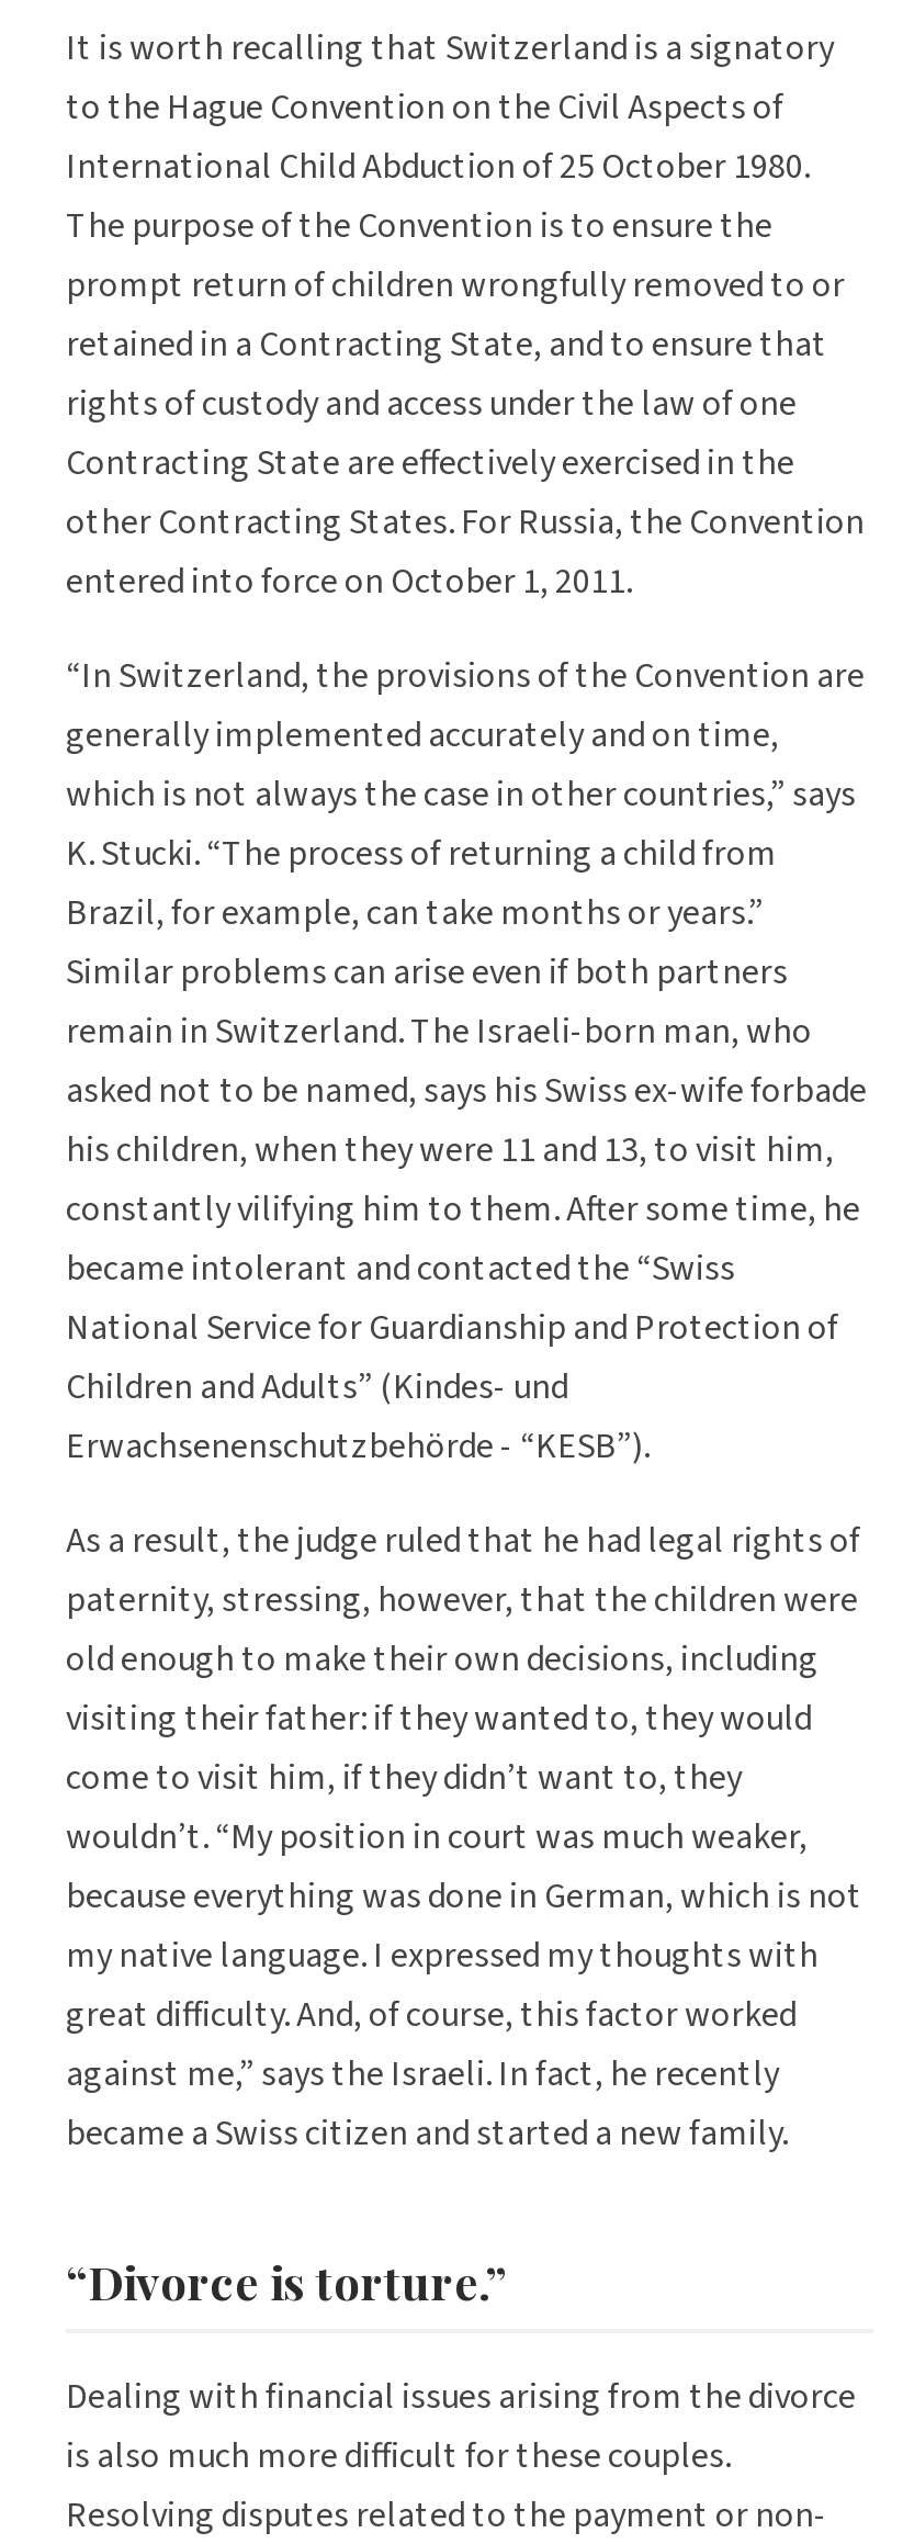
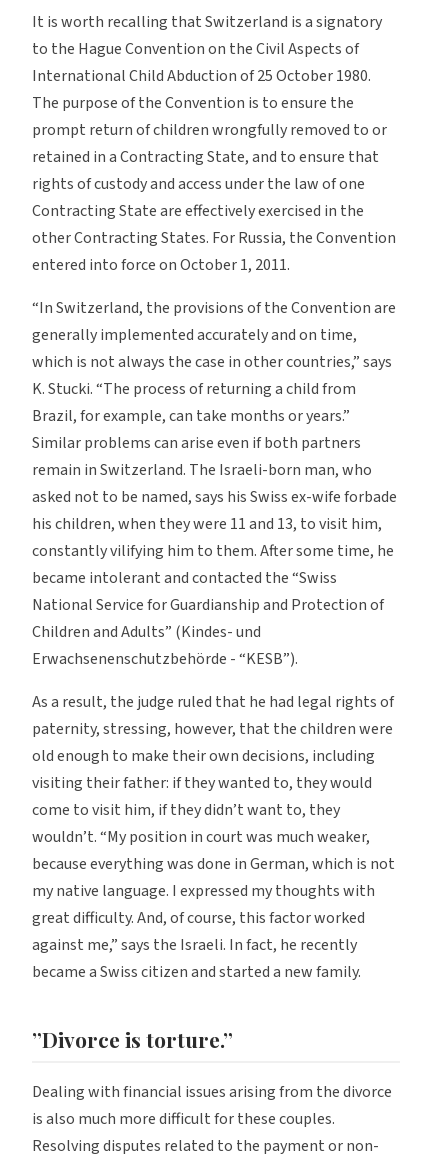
[66,2250,507,2311] “Divorce is torture.” -> [32,1025,233,1053] ”Divorce is torture.”

